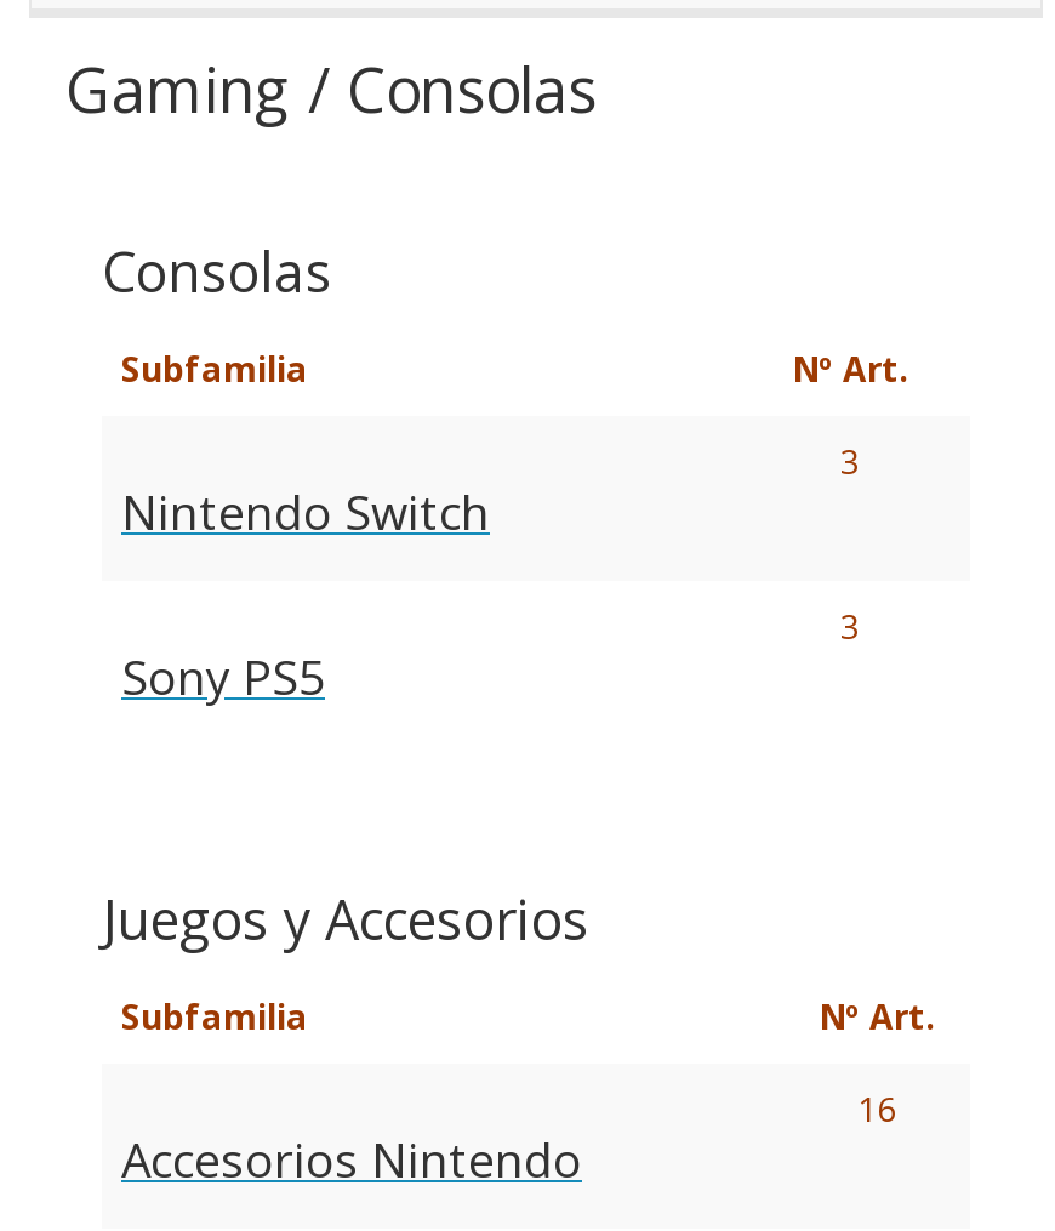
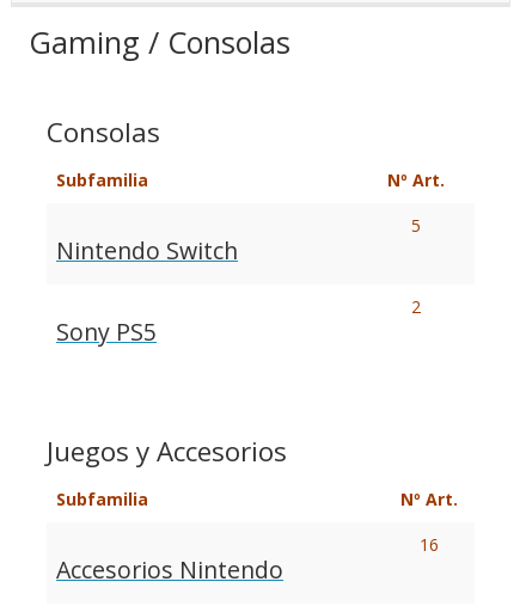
[840,438,860,484] 3 -> [411,214,420,237] 5
[840,603,860,649] 3 -> [411,295,420,318] 2

